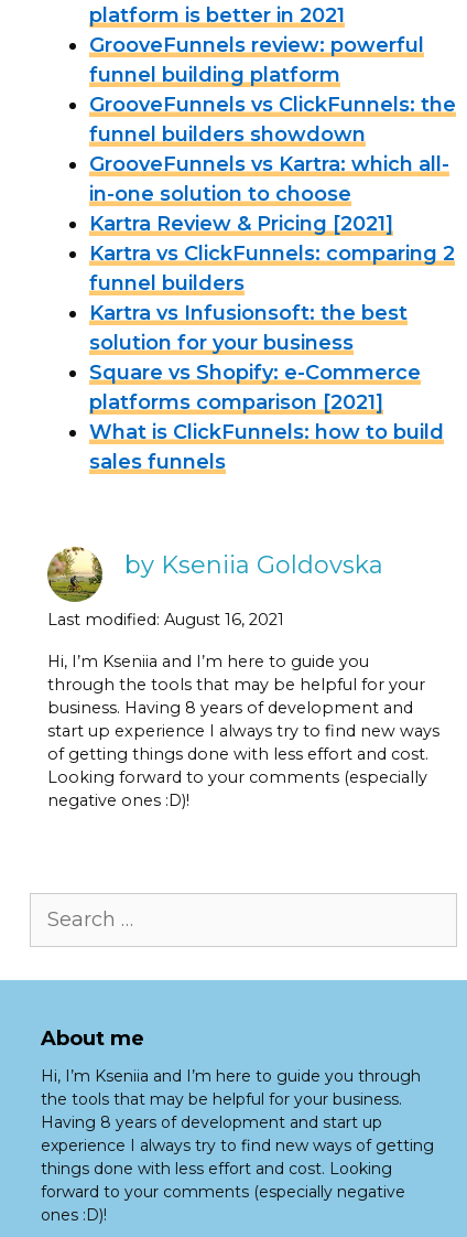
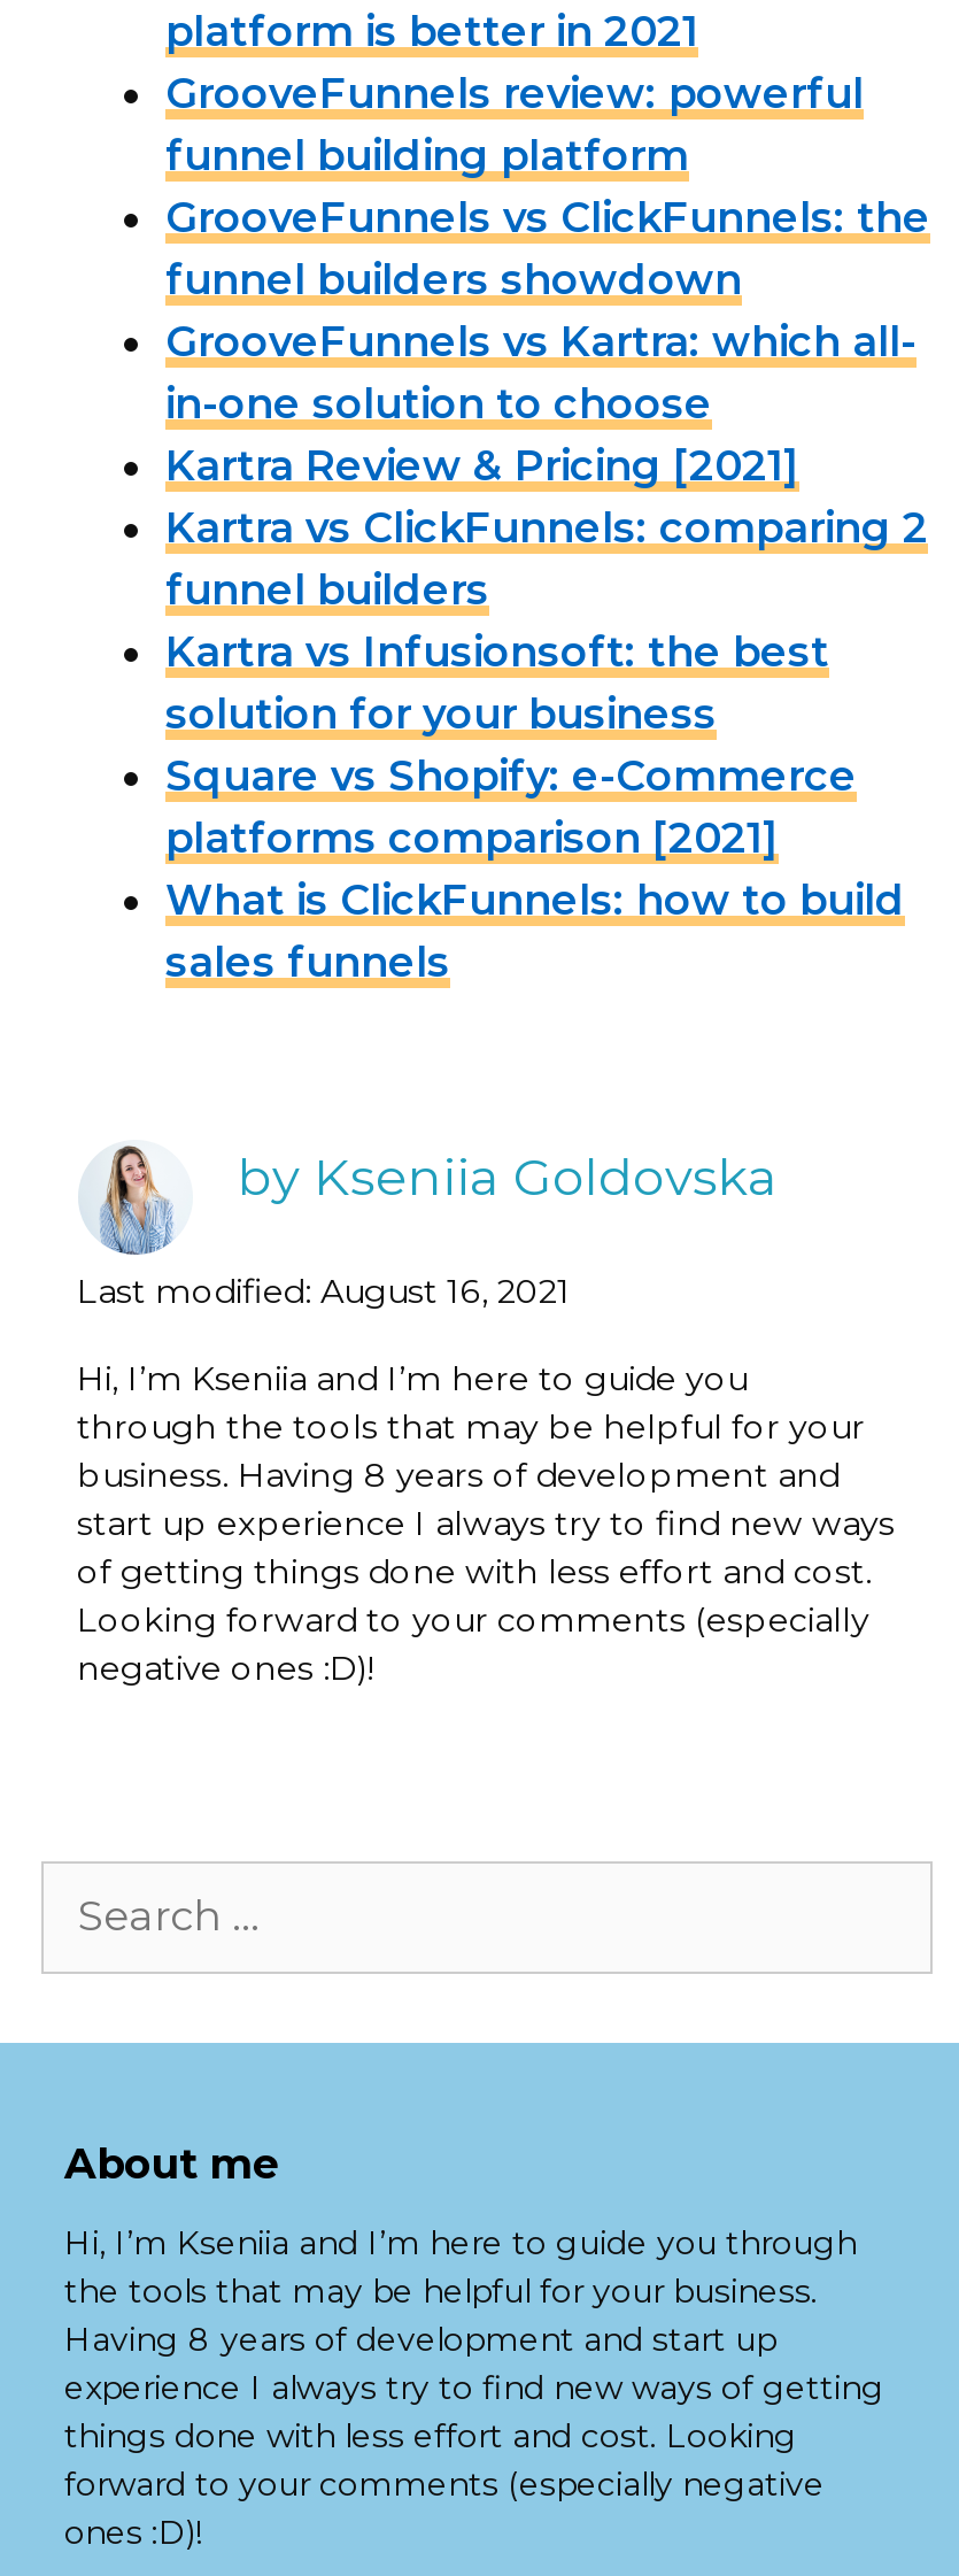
[46,546,104,603] [image] -> [78,1140,193,1257] [image]

